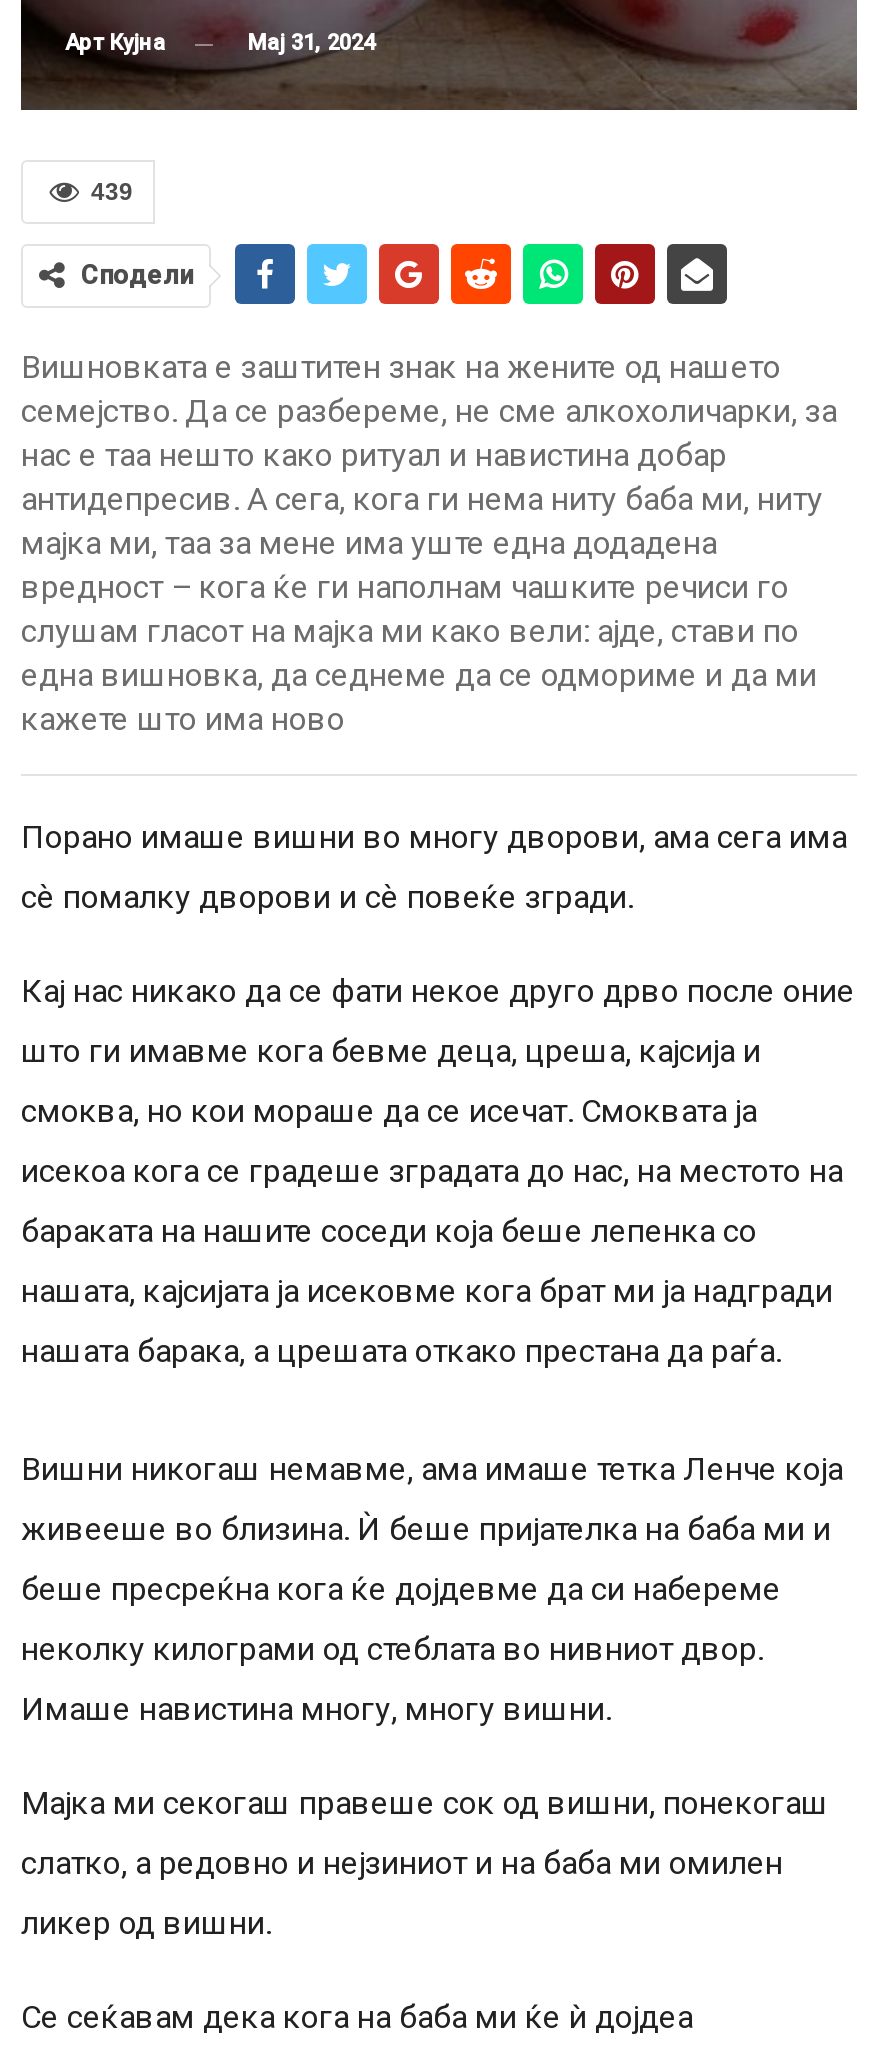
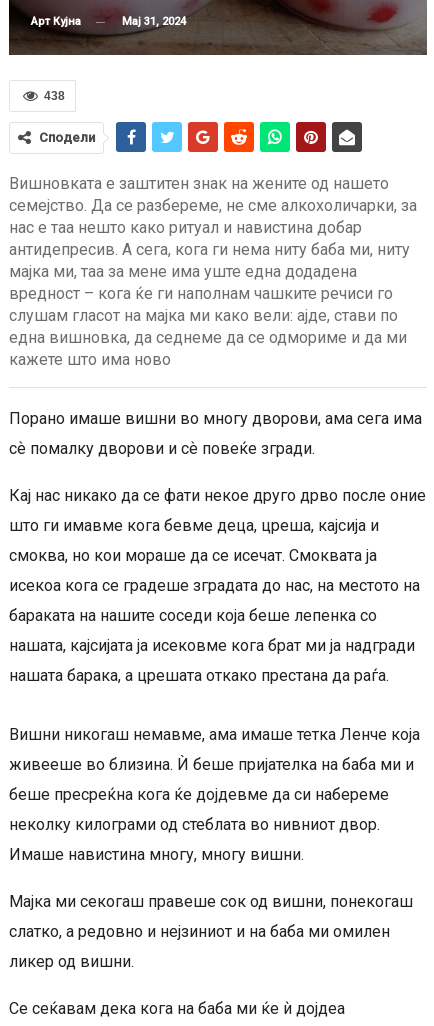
[91,178,133,206] 439 -> [44,89,65,103] 438

